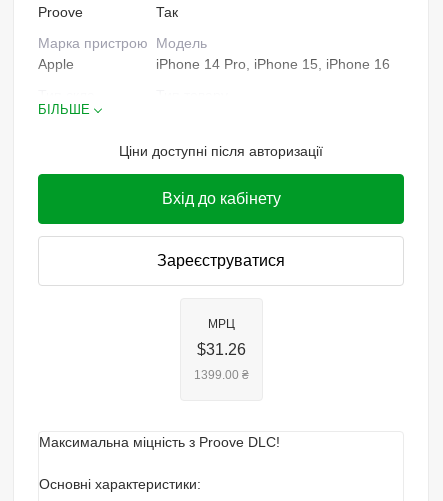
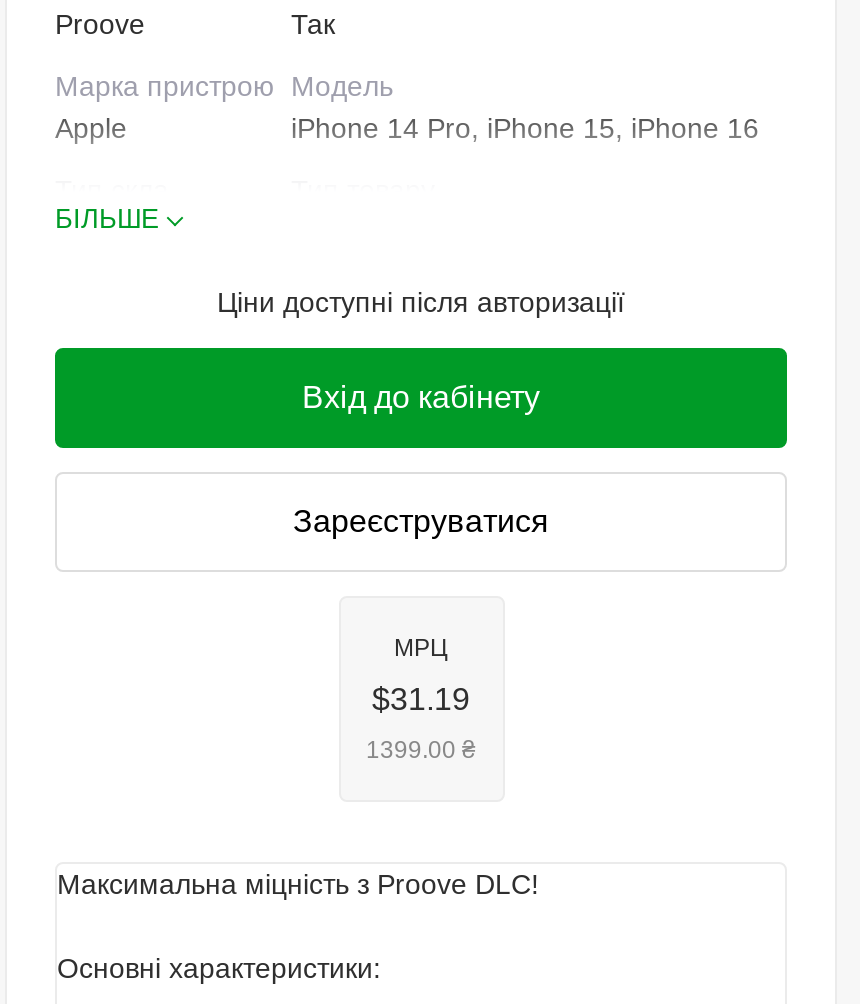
[196,341,245,358] $31.26 -> [372,682,470,716] $31.19

